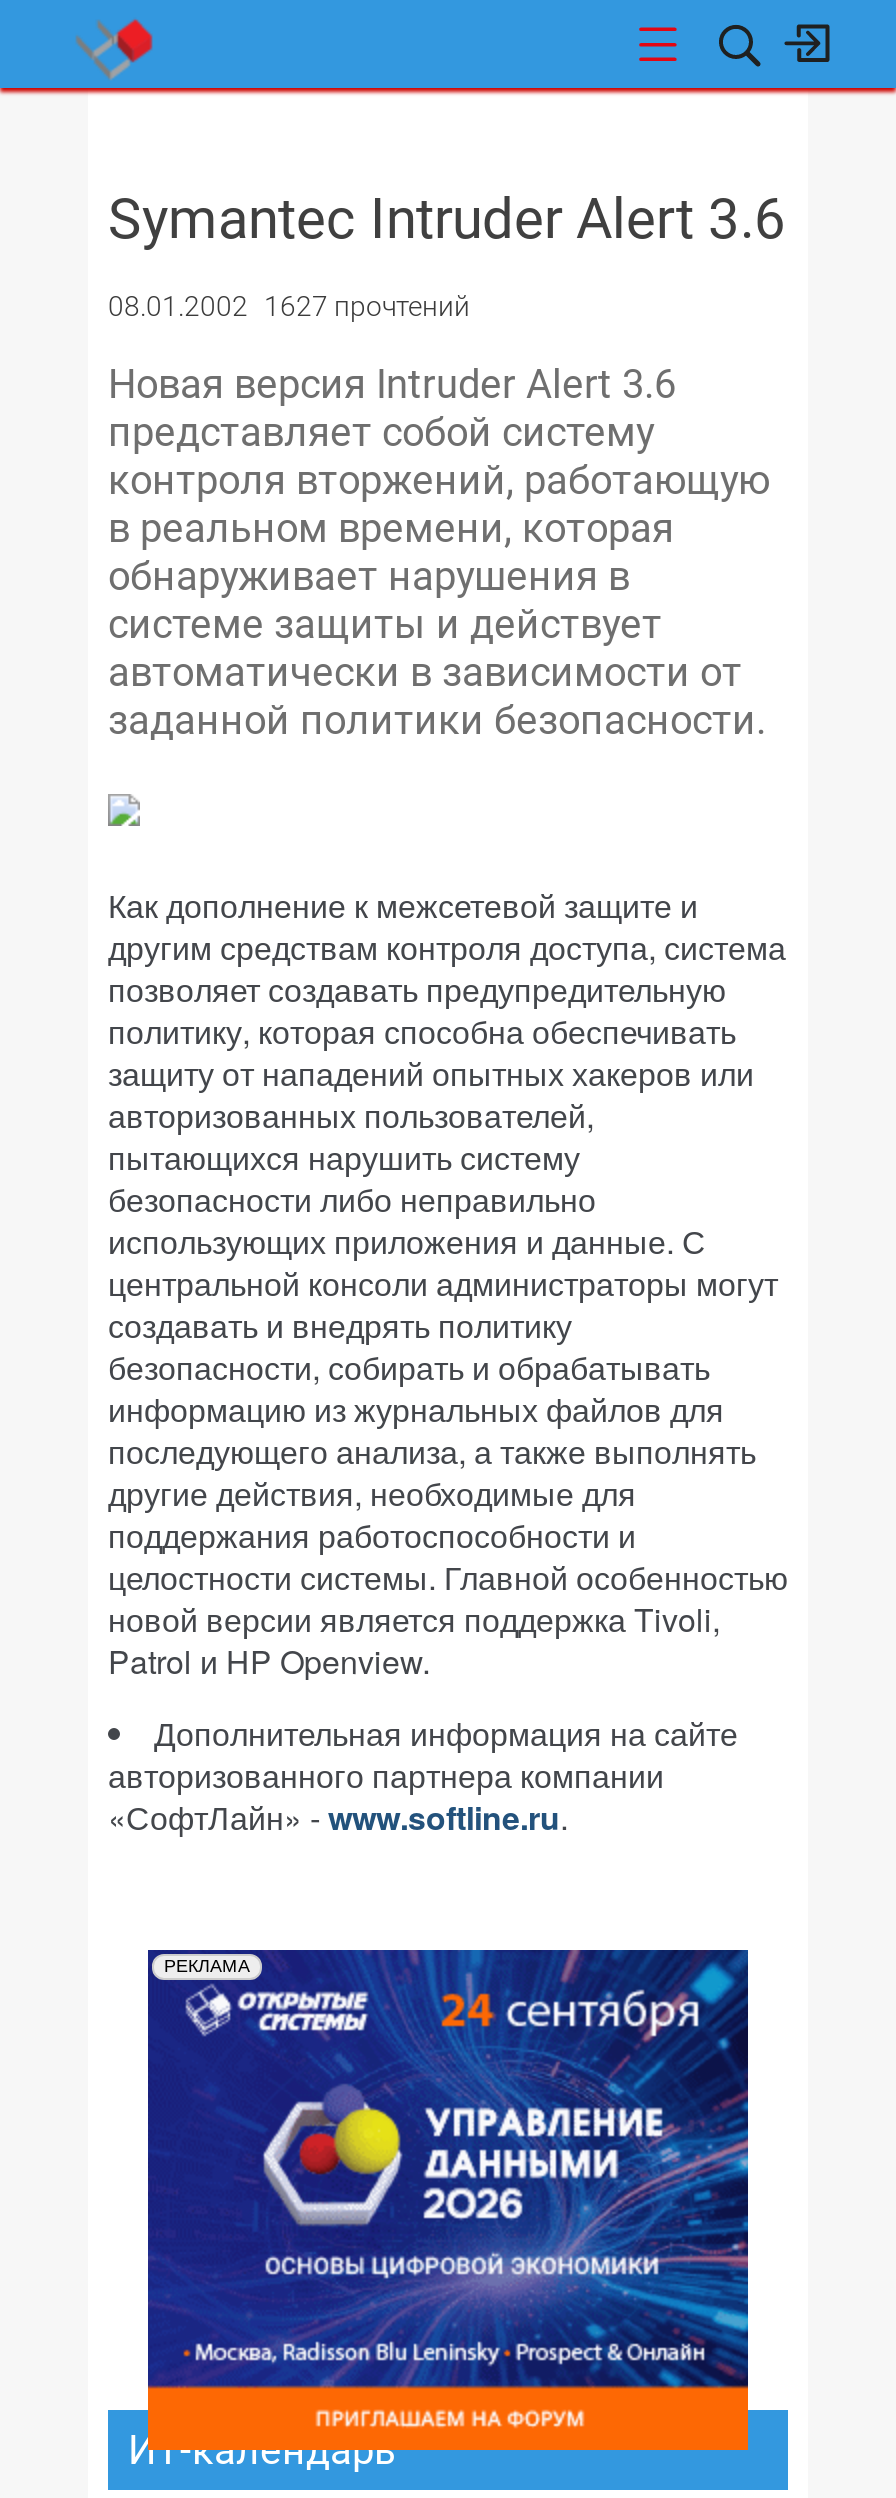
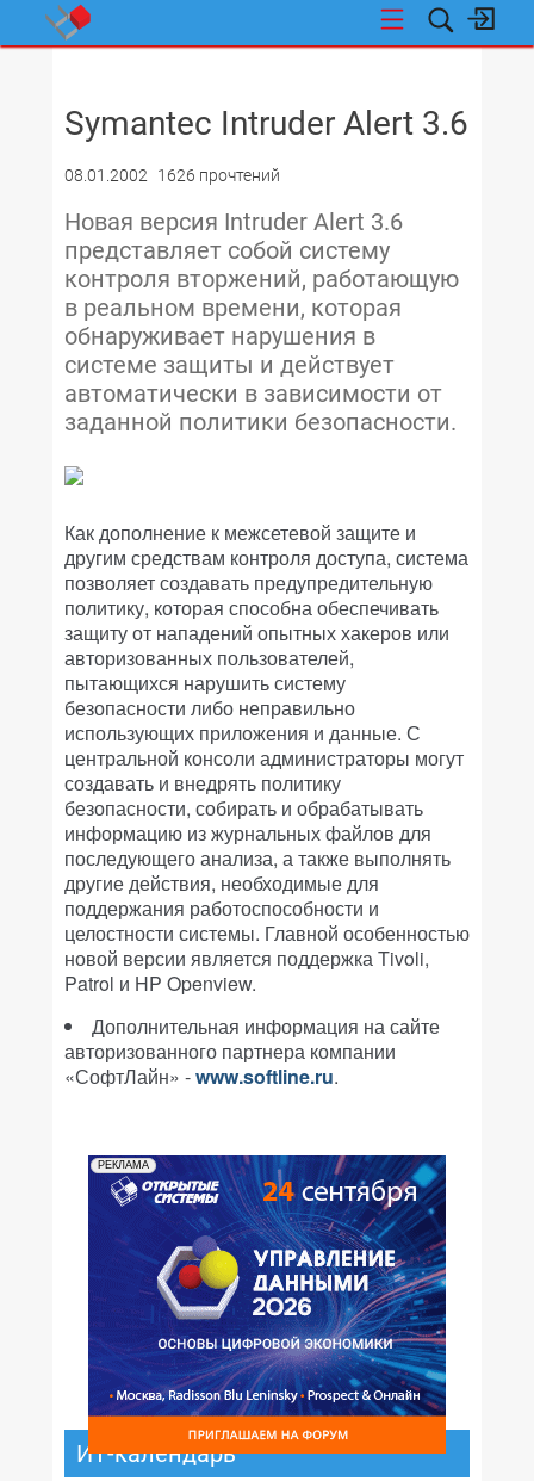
[108,290,470,322] 08.01.2002 1627 прочтений -> [64,166,280,185] 08.01.2002 1626 прочтений

